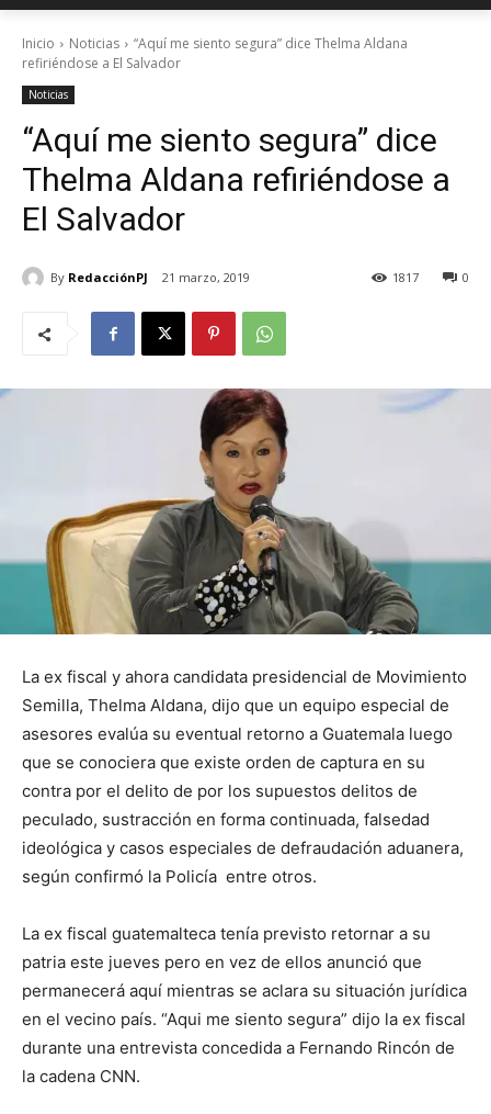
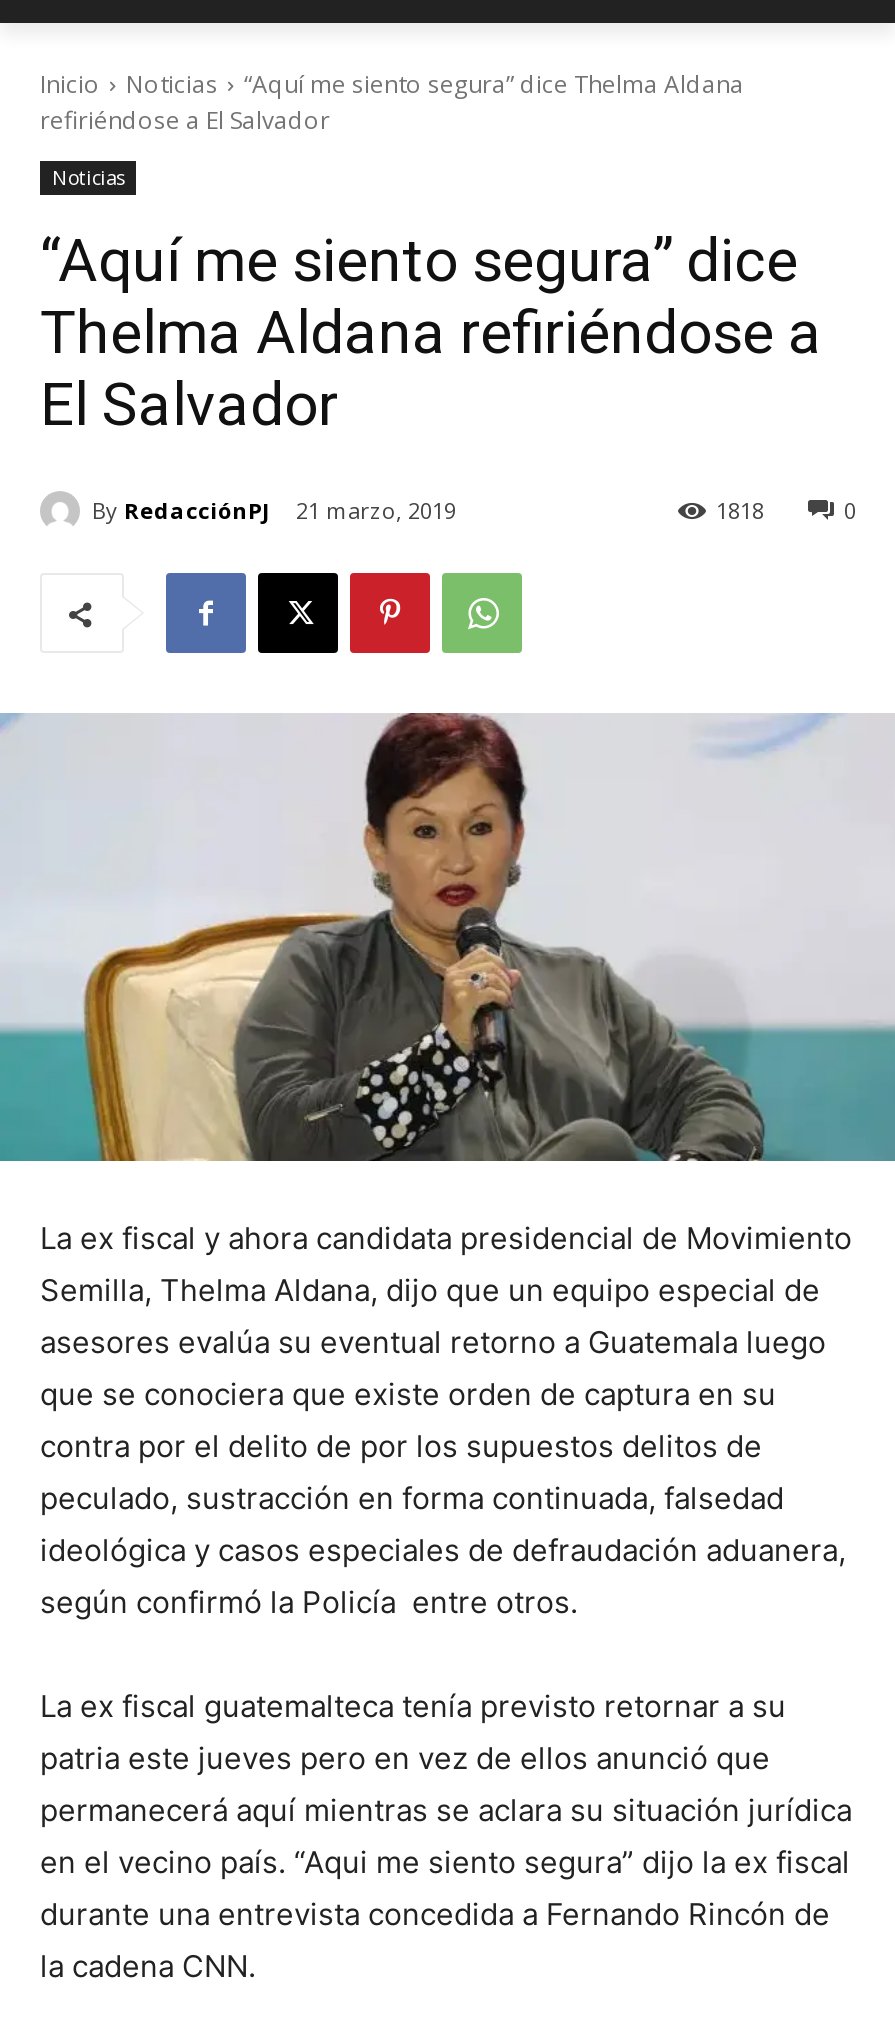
[392,269,419,285] 1817 -> [716,495,764,525] 1818

